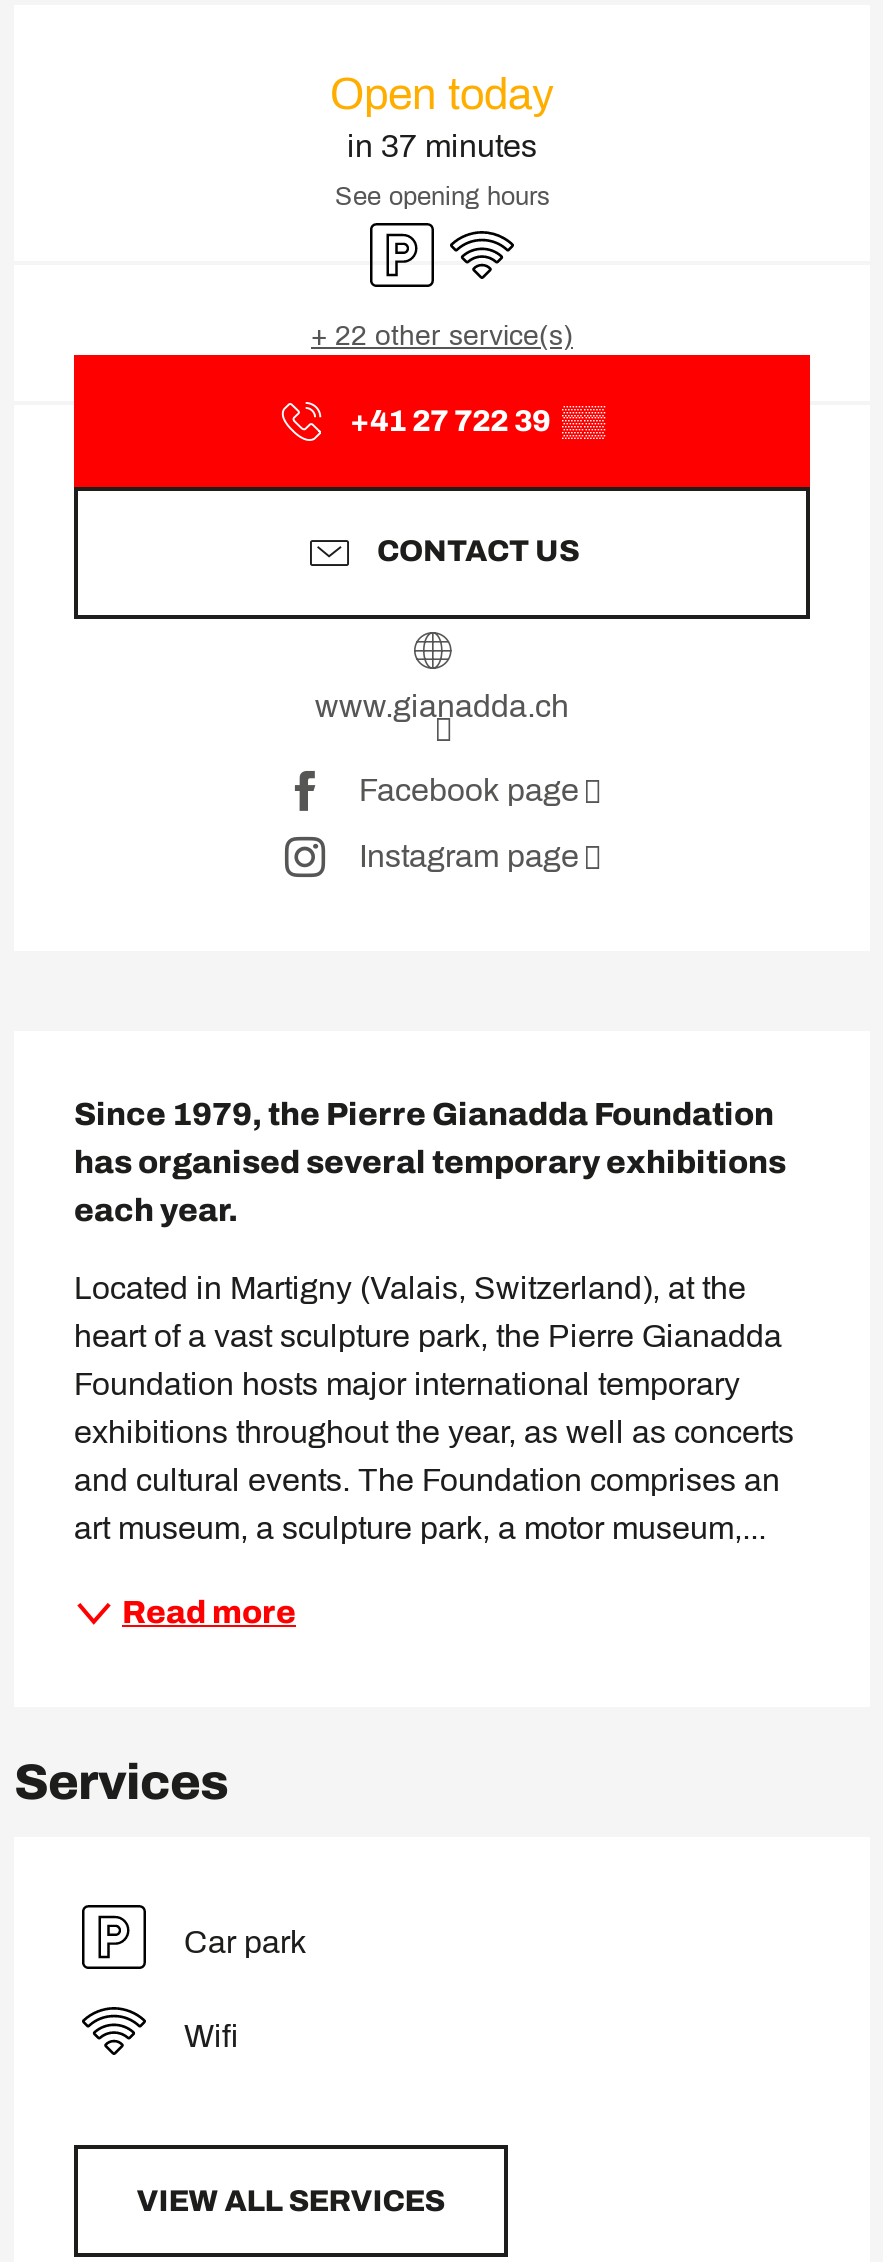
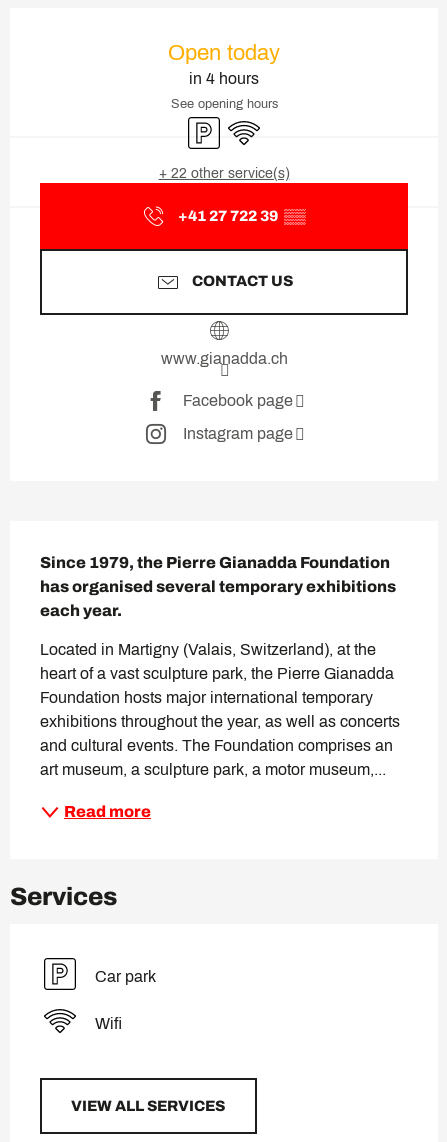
[347,129,537,163] in 37 minutes -> [189,70,259,87] in 4 hours

